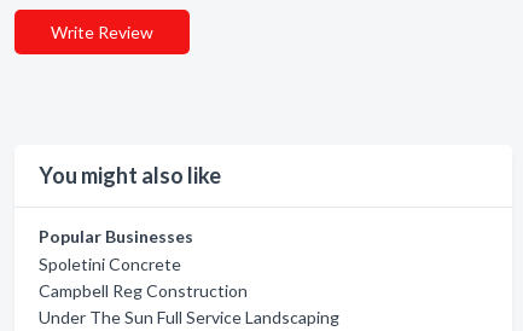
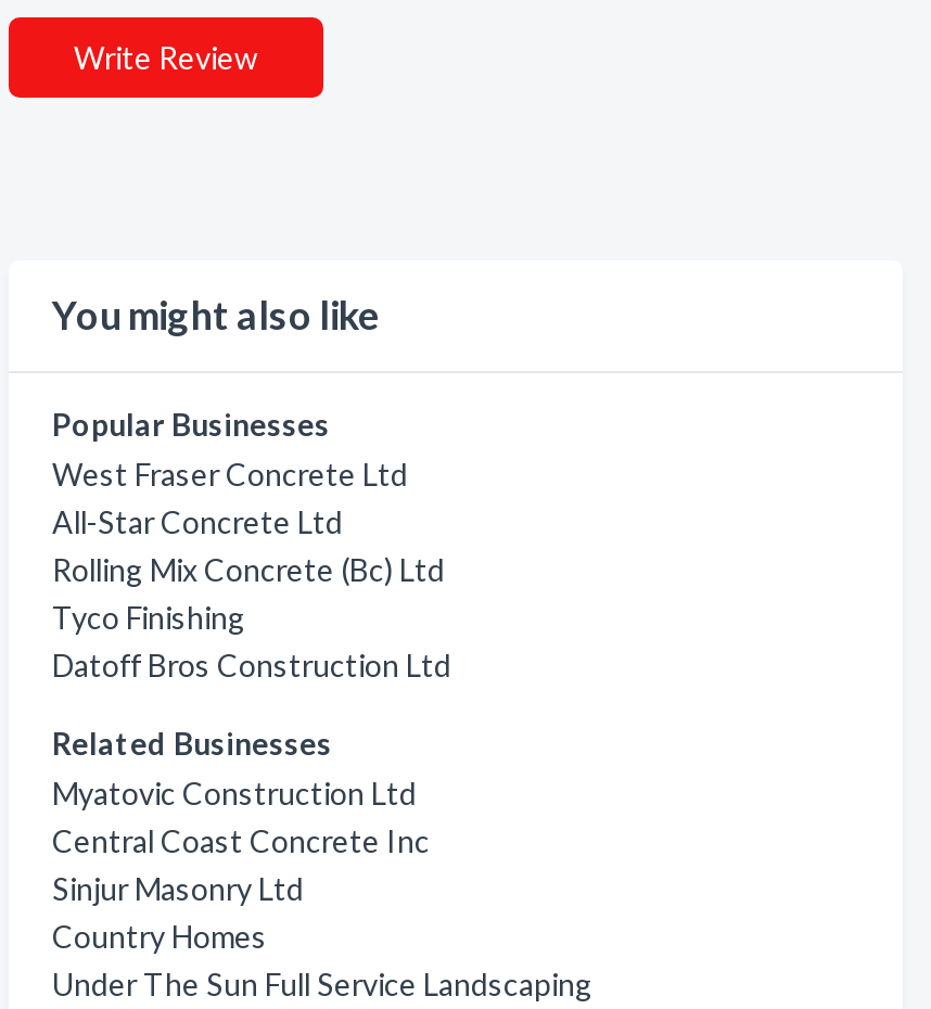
[39,254,248,301] Spoletini Concrete | Campbell Reg Construction -> [52,456,451,955] West Fraser Concrete Ltd | All-Star Concrete Ltd | Rolling Mix Concrete (Bc) Ltd | Tyco Finishing | Datoff Bros Construction Ltd | Related Businesses | Myatovic Construction Ltd | Central Coast Concrete Inc | Sinjur Masonry Ltd | Country Homes

